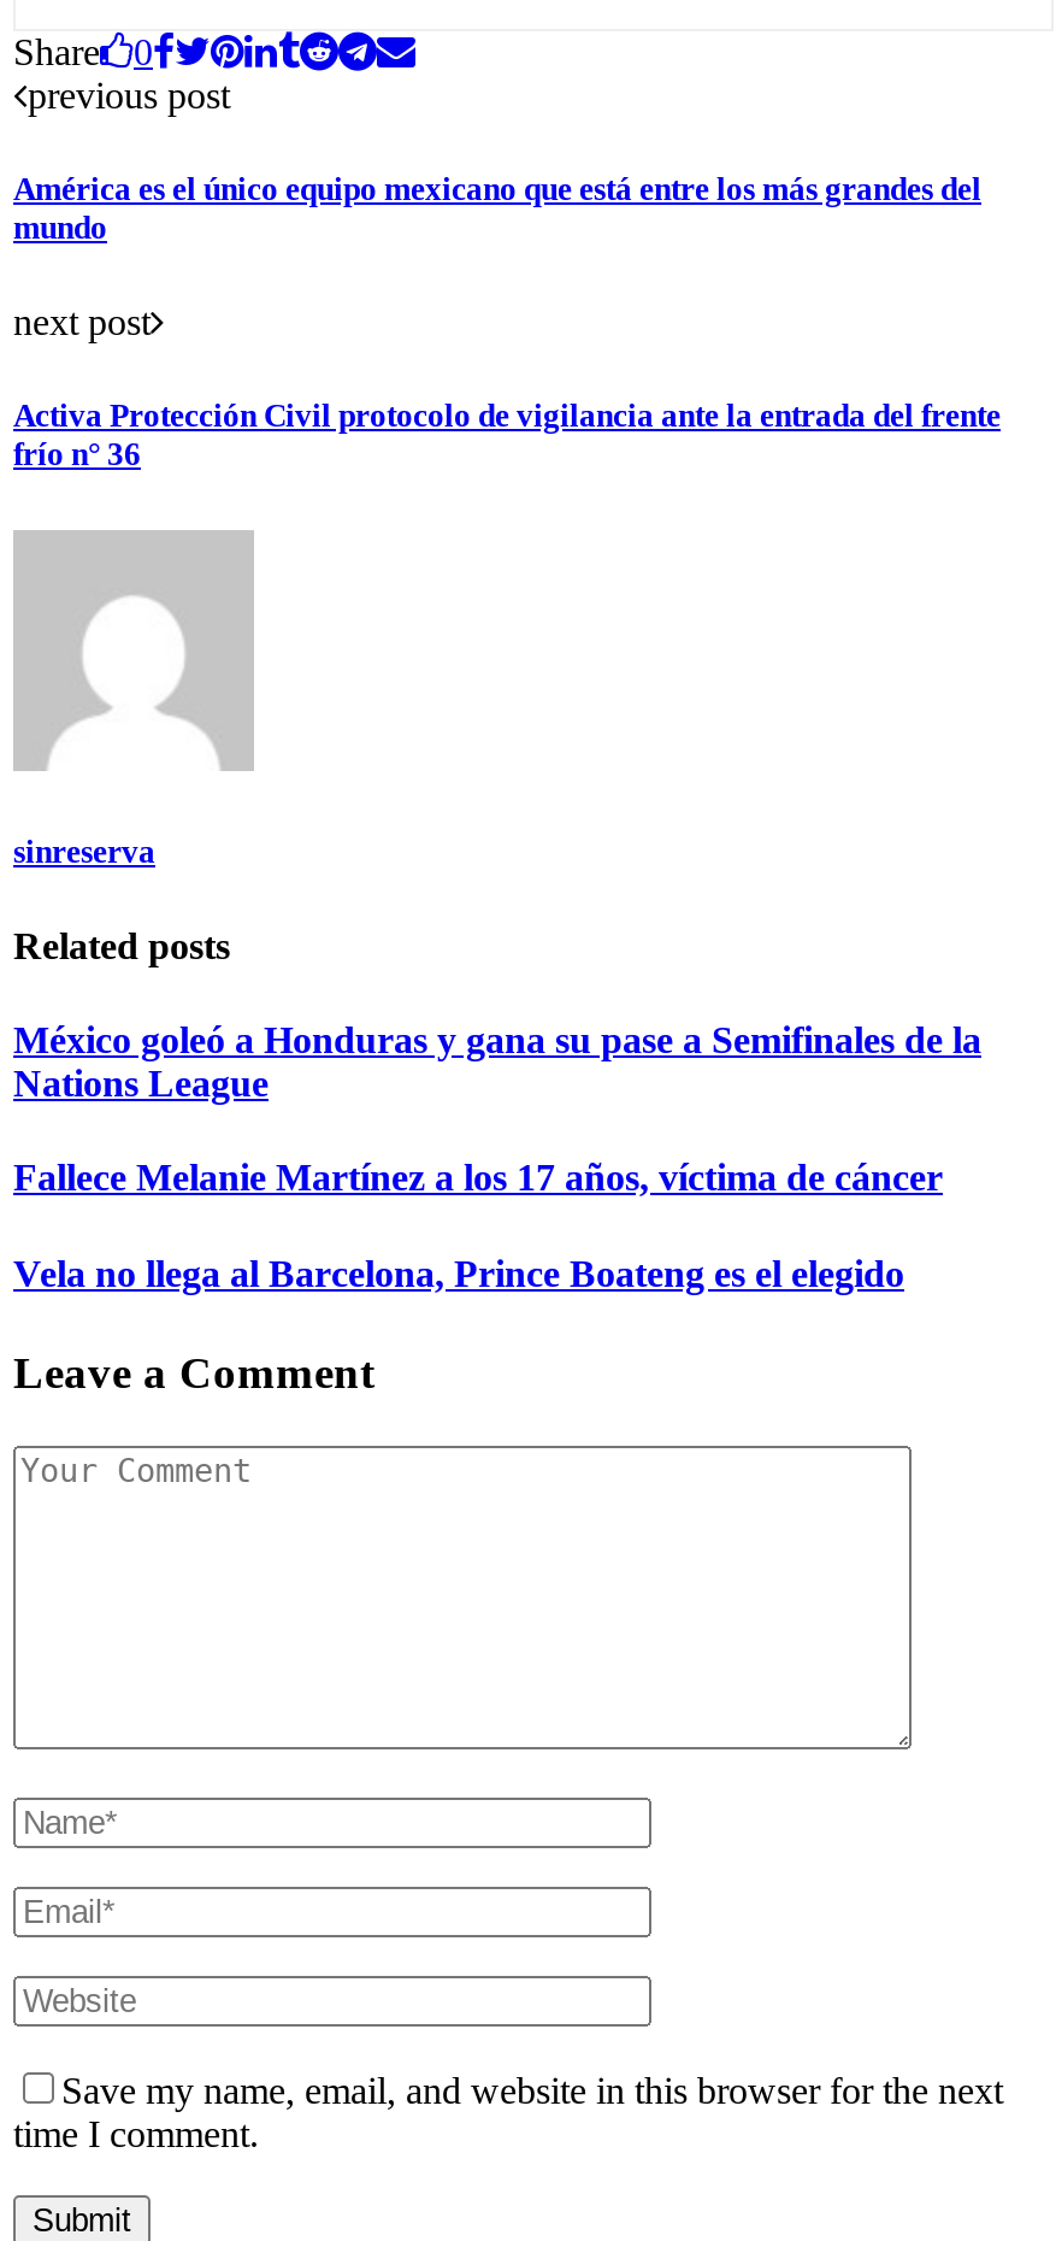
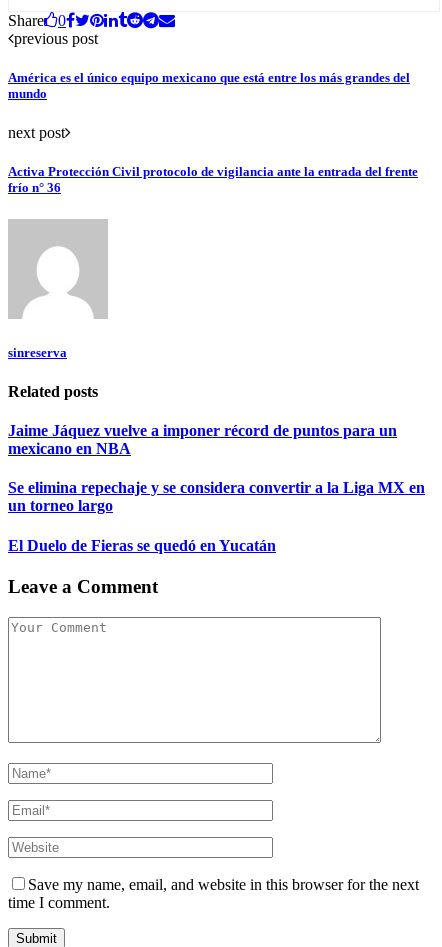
[13,1020,981,1104] México goleó a Honduras y gana su pase a Semifinales de la | Nations League -> [8,422,397,457] Jaime Jáquez vuelve a imponer récord de puntos para un | mexicano en NBA
[13,1158,943,1199] Fallece Melanie Martínez a los 17 años, víctima de cáncer -> [8,479,425,514] Se elimina repechaje y se considera convertir a la Liga MX en | un torneo largo
[13,1252,904,1293] Vela no llega al Barcelona, Prince Boateng es el elegido -> [8,537,276,554] El Duelo de Fieras se quedó en Yucatán

